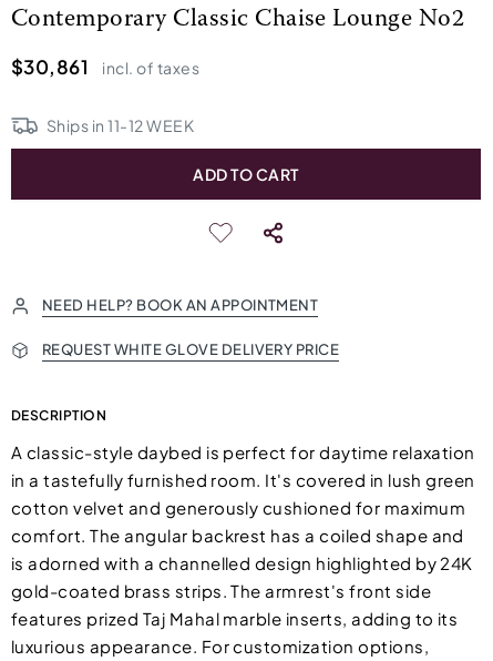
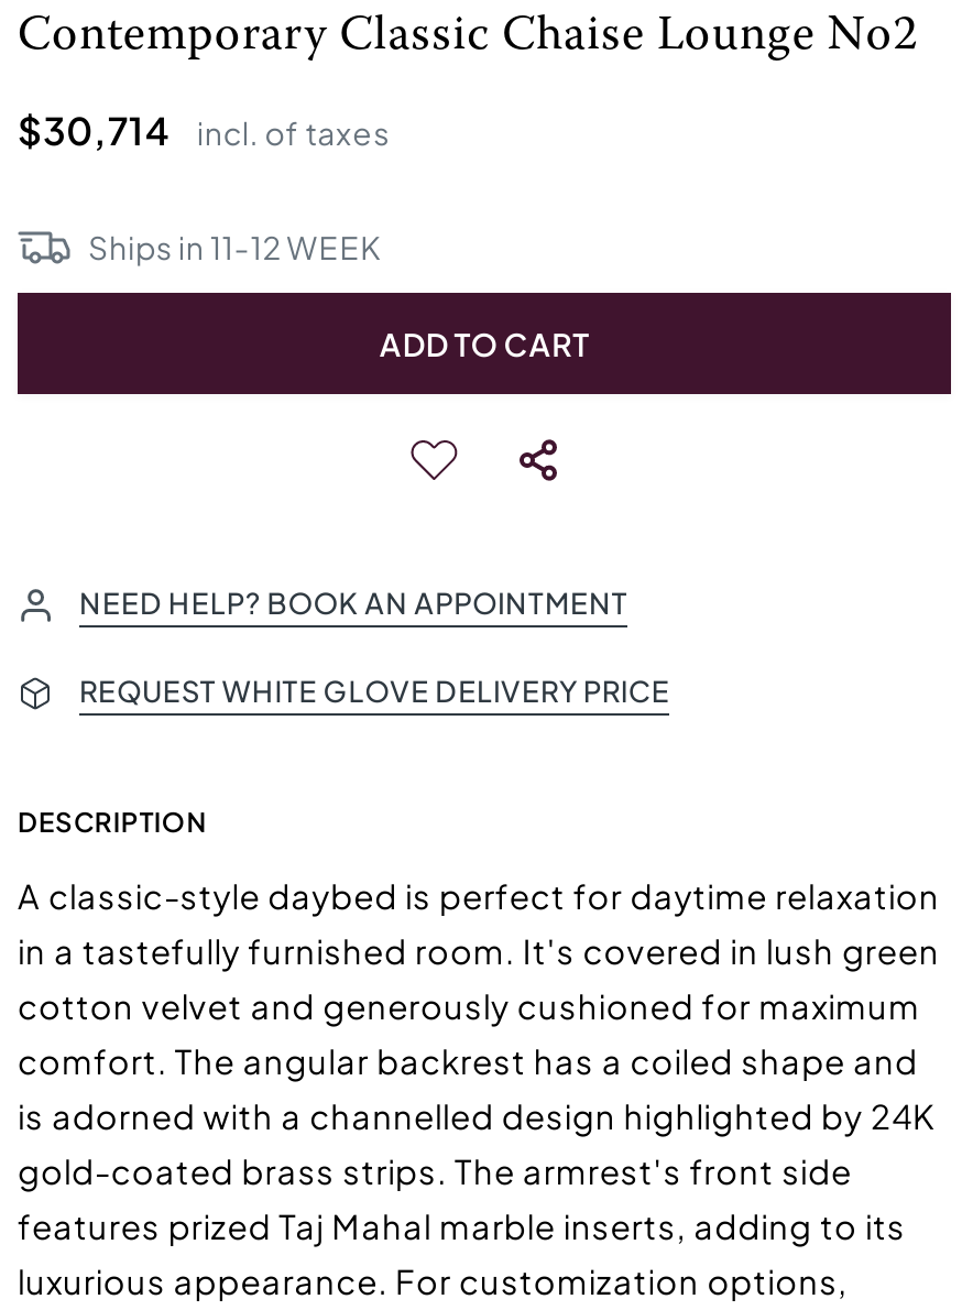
[11,54,200,79] $30,861 incl. of taxes -> [18,106,390,154] $30,714 incl. of taxes

